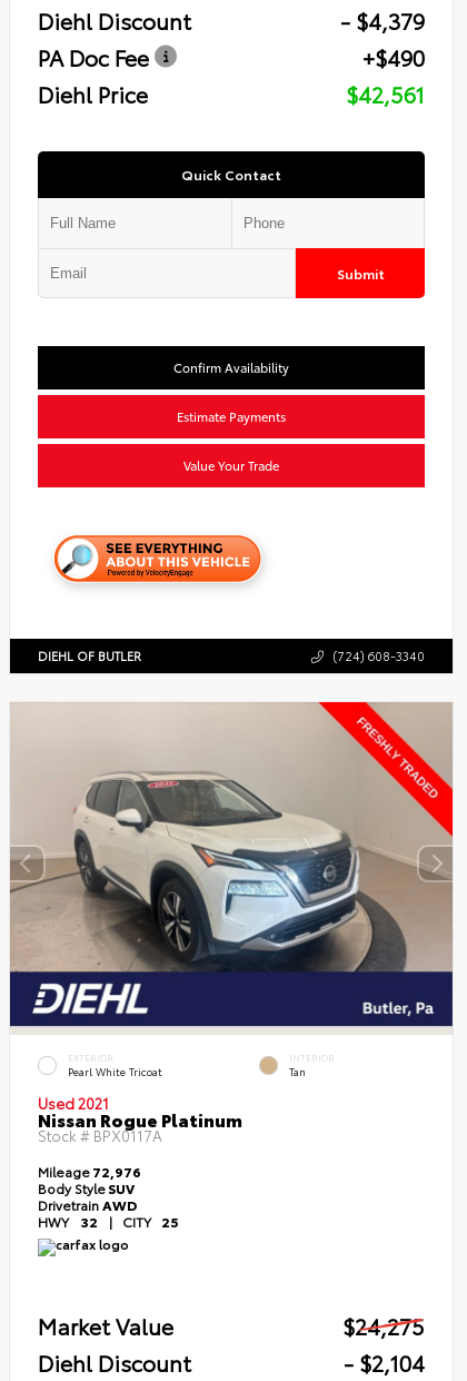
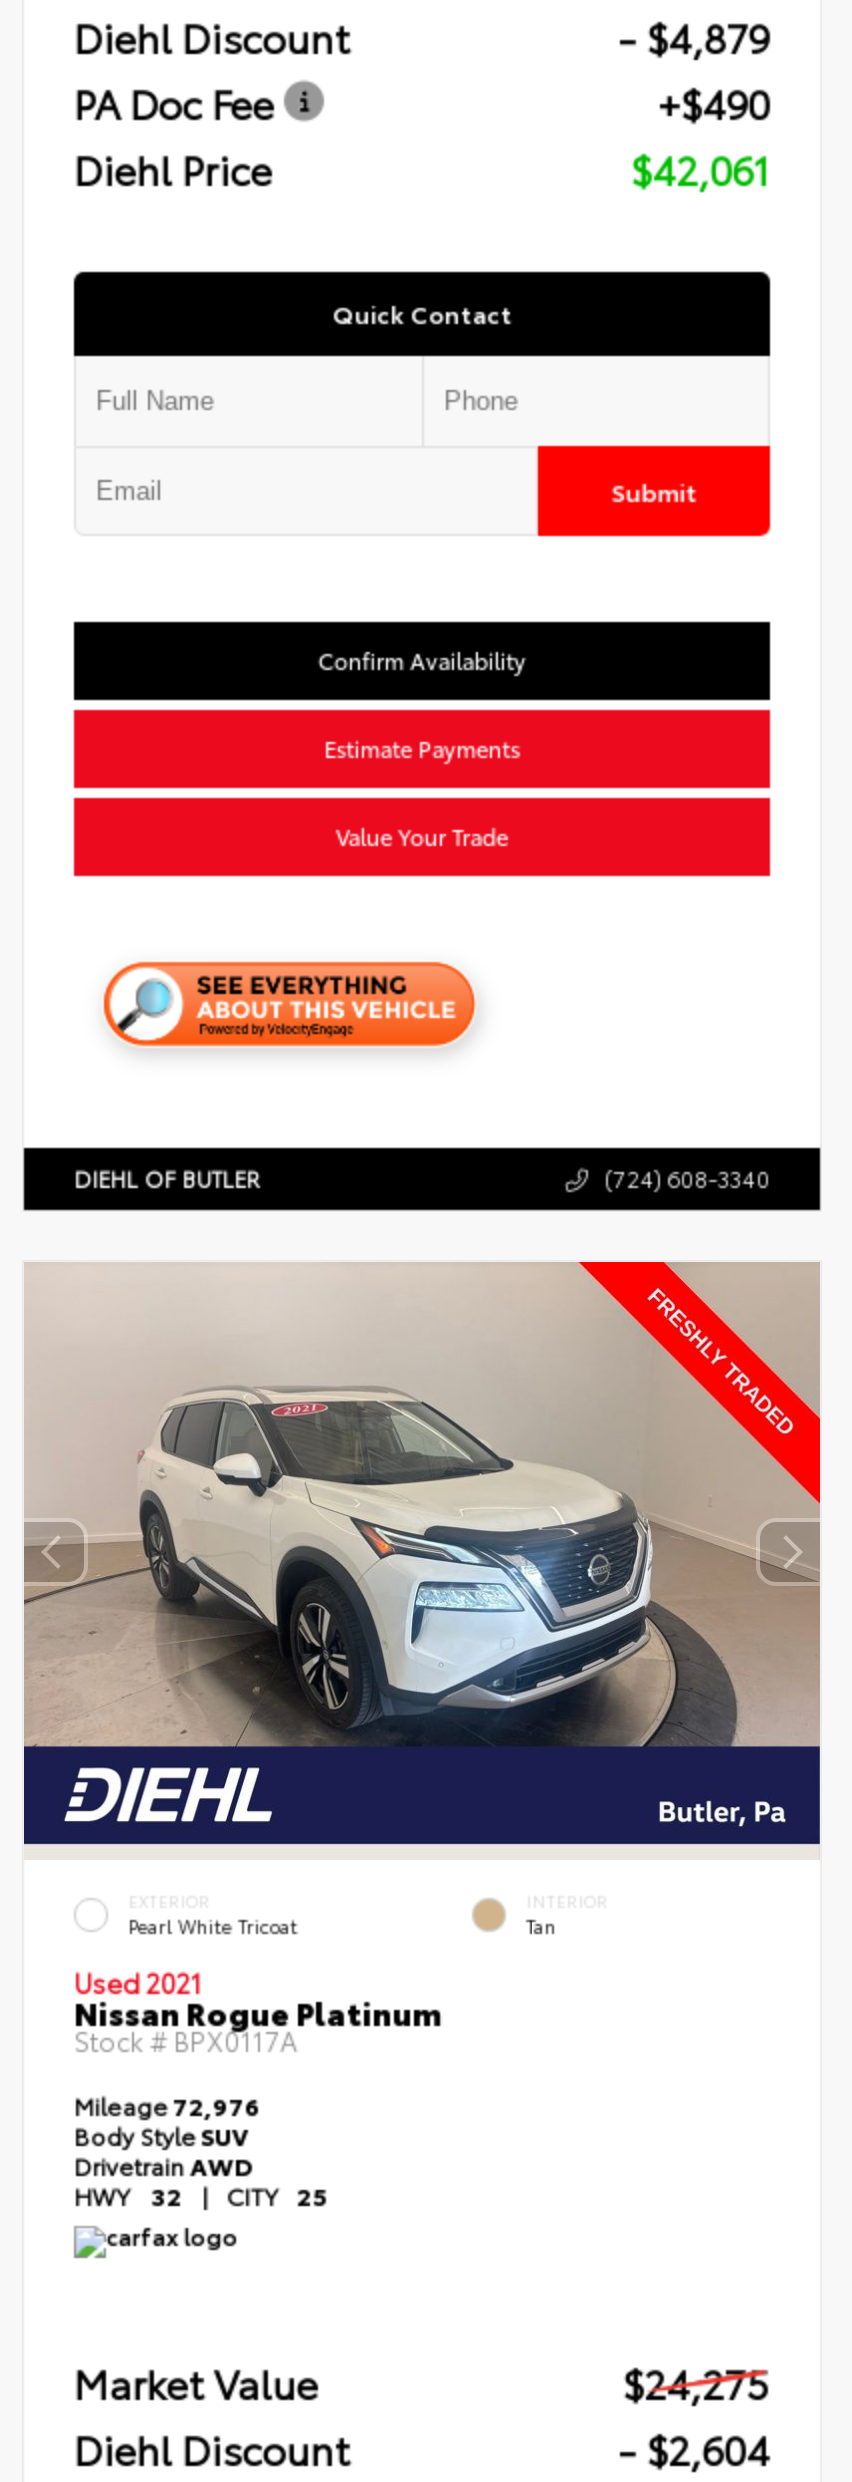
[340,3,425,34] - $4,379 -> [618,6,770,62] - $4,879
[346,77,425,108] $42,561 -> [630,138,770,194] $42,061
[344,1346,425,1377] - $2,104 -> [618,2419,770,2475] - $2,604

